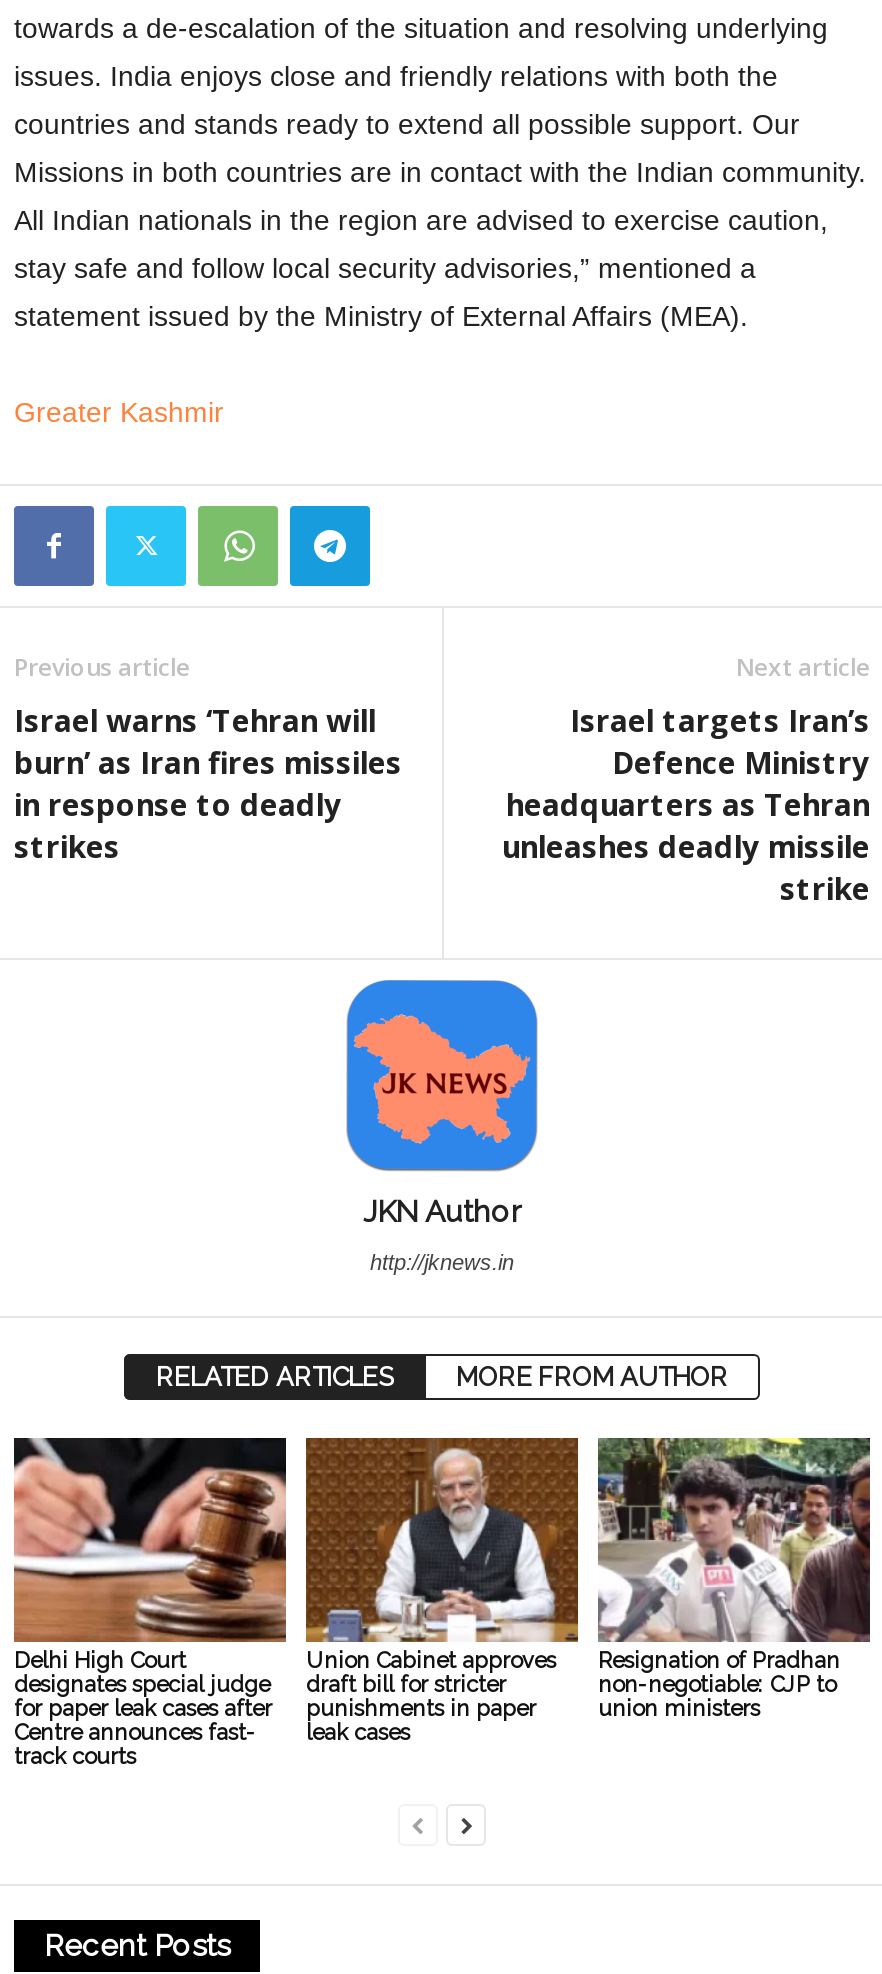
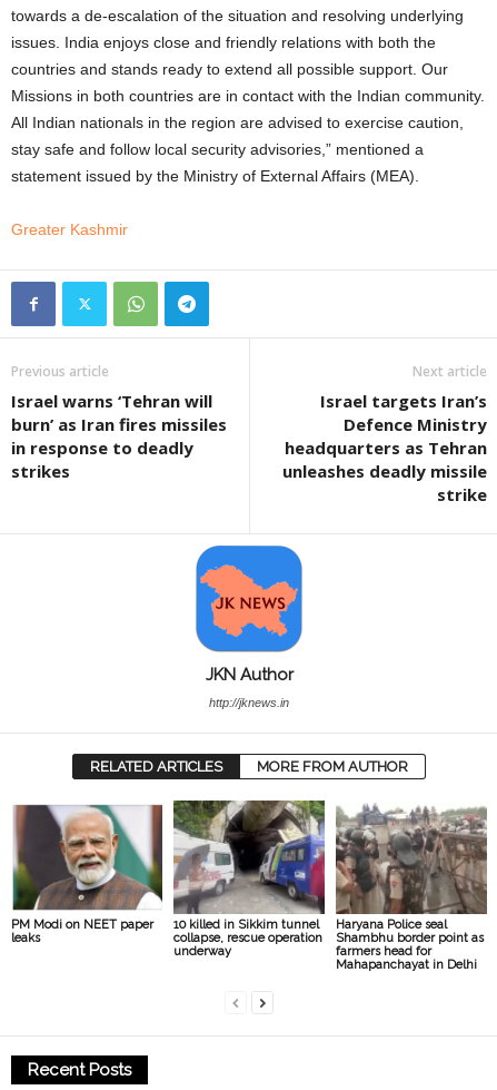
[12,1435,288,1769] [image] | Delhi High Court | designates special judge | for paper leak cases after | Centre announces fast- | track courts -> [11,801,163,945] [image] | PM Modi on NEET paper | leaks
[304,1437,580,1745] [image] | Union Cabinet approves | draft bill for stricter | punishments in paper | leak cases -> [172,799,326,959] [image] | 10 killed in Sikkim tunnel | collapse, rescue operation | underway
[596,1435,872,1721] [image] | Resignation of Pradhan | non-negotiable: CJP to | union ministers -> [336,801,487,972] [image] | Haryana Police seal | Shambhu border point as | farmers head for | Mahapanchayat in Delhi

